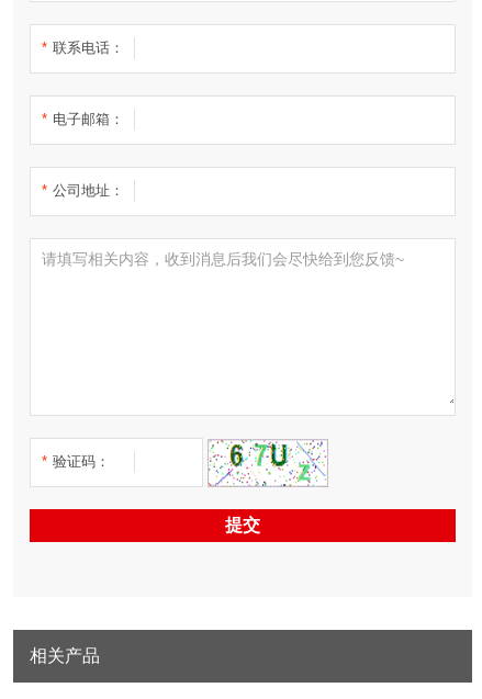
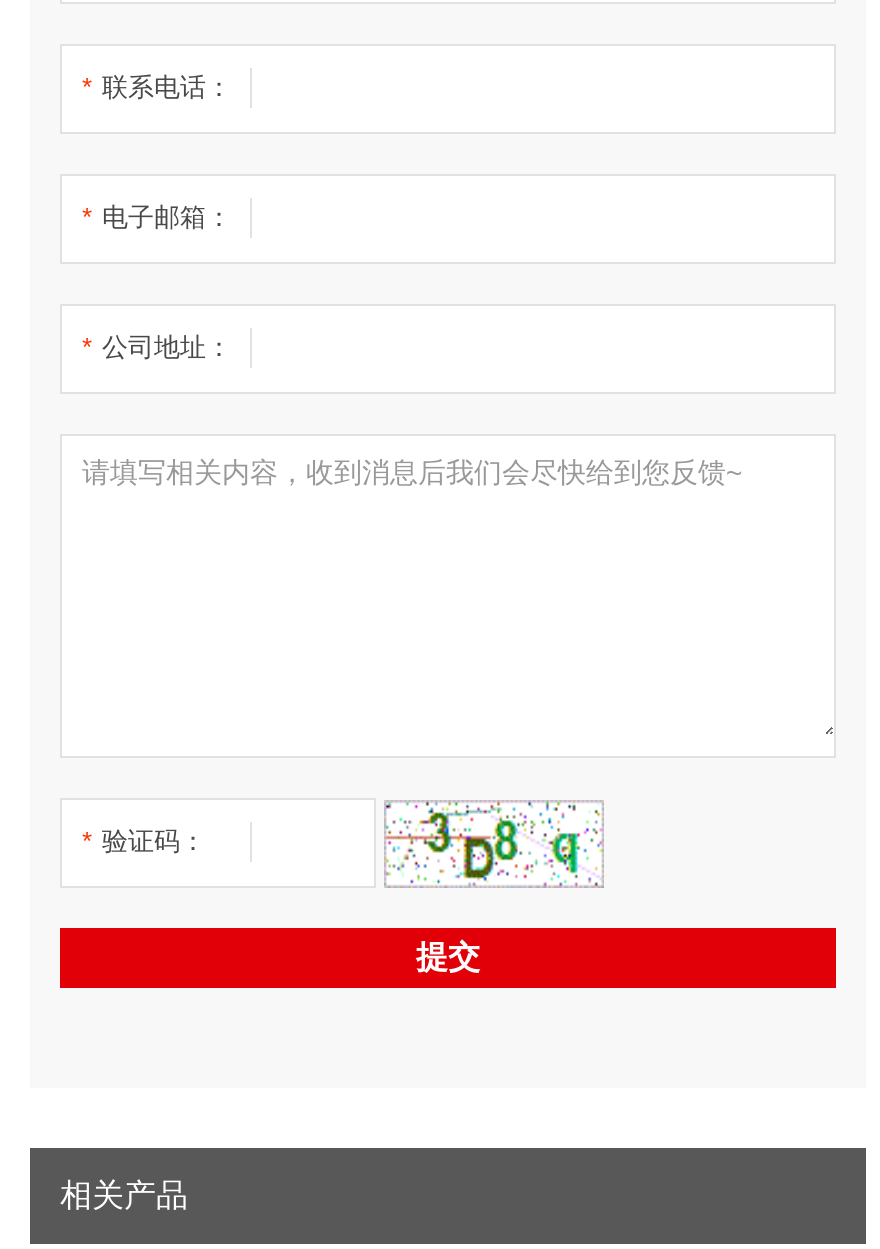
[209,440,325,487] [image] -> [386,802,602,884] [image]

